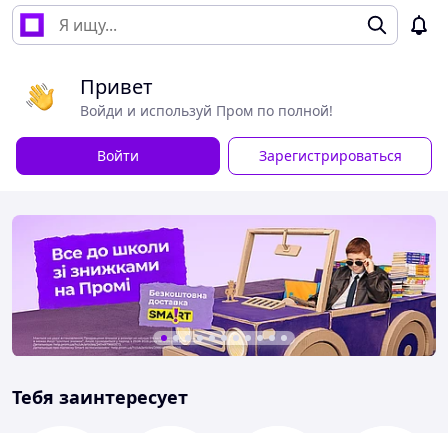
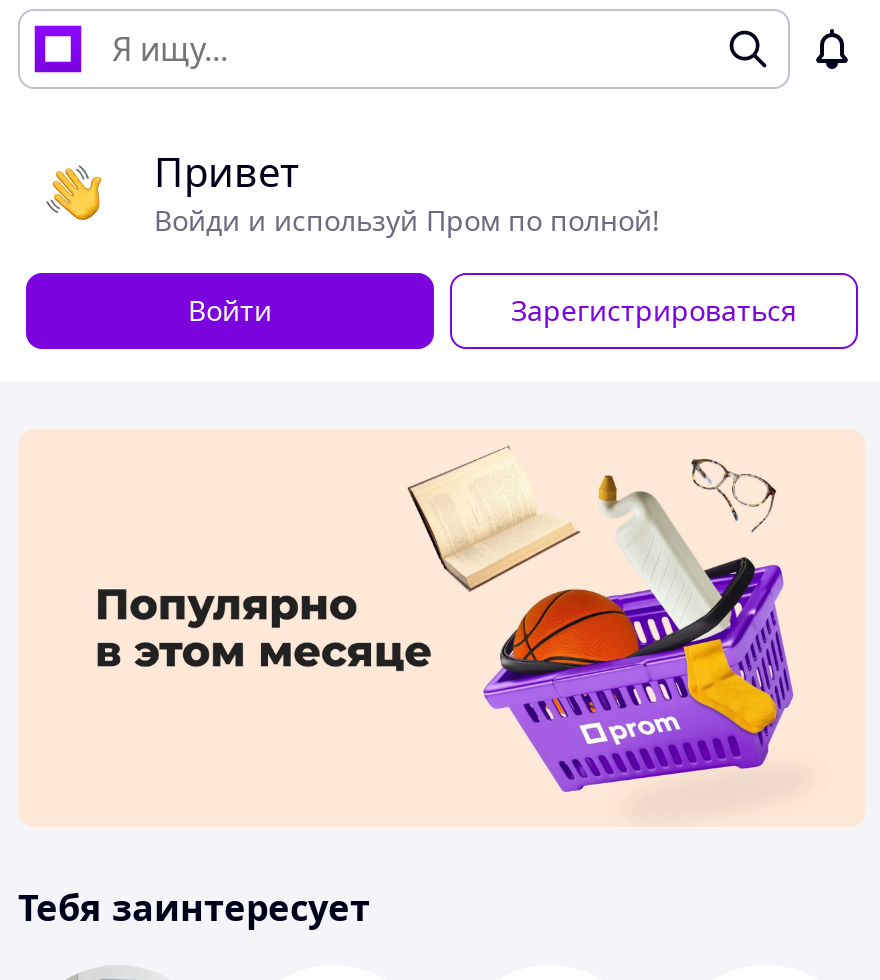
[11,215,437,357] [image] -> [20,431,864,827] [image]

